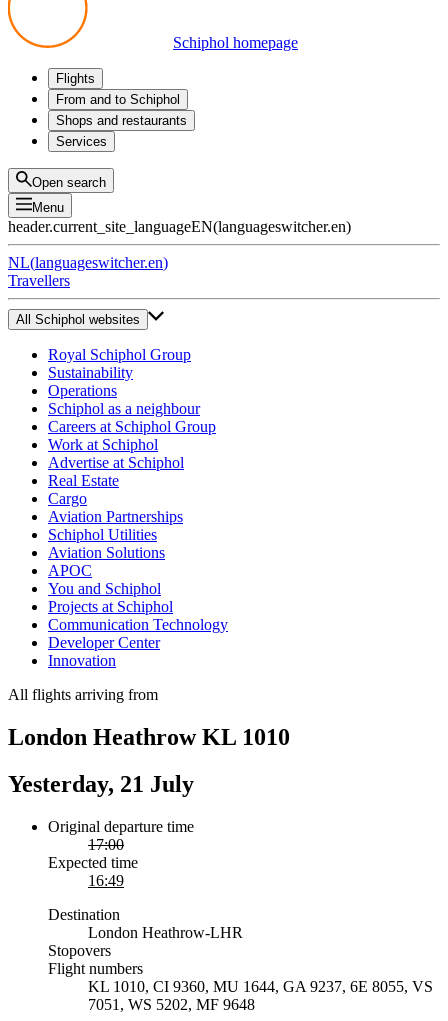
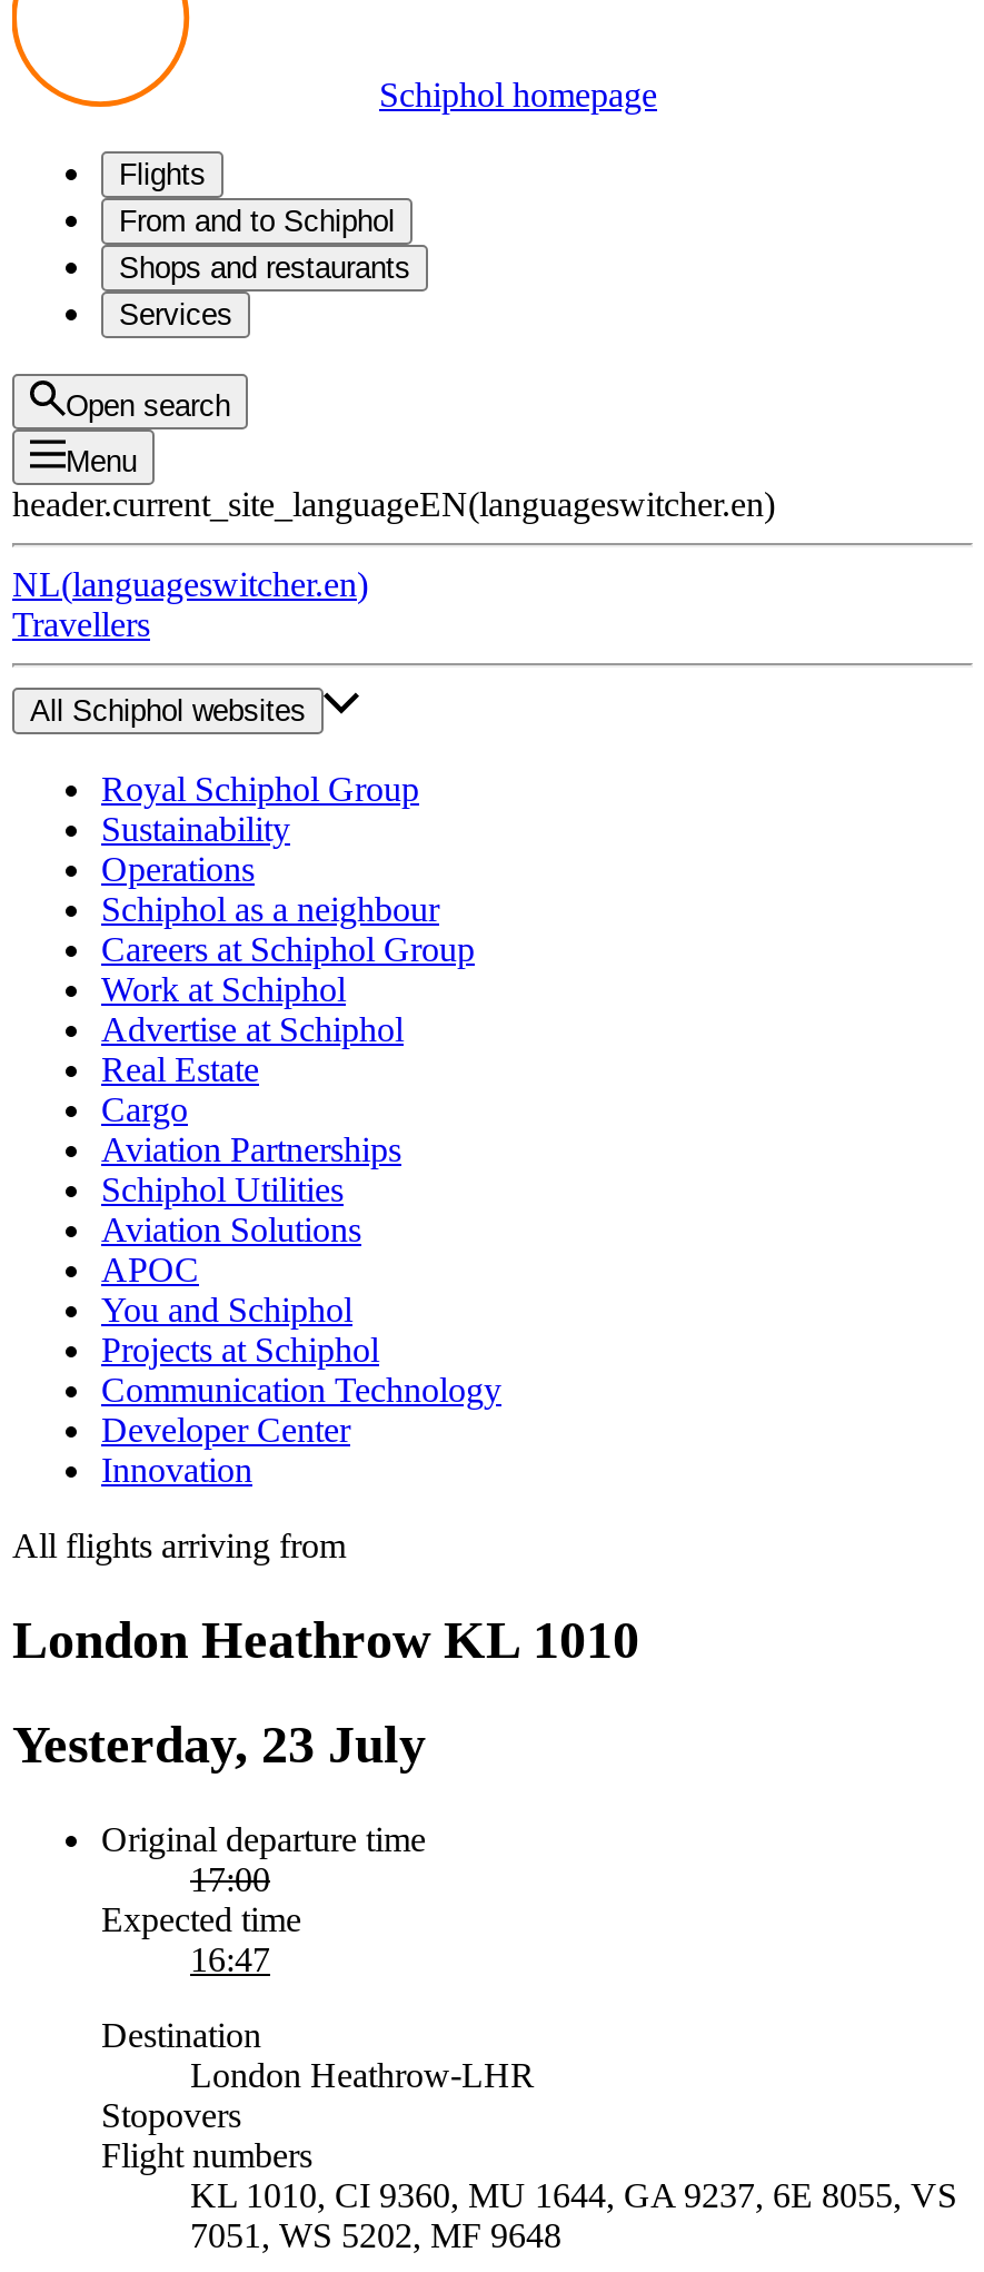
[8,771,194,797] Yesterday, 21 July -> [12,1715,426,1773] Yesterday, 23 July
[88,872,124,889] 16:49 -> [190,1940,270,1978] 16:47

